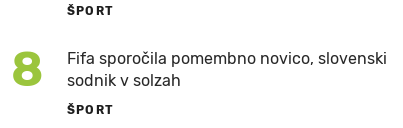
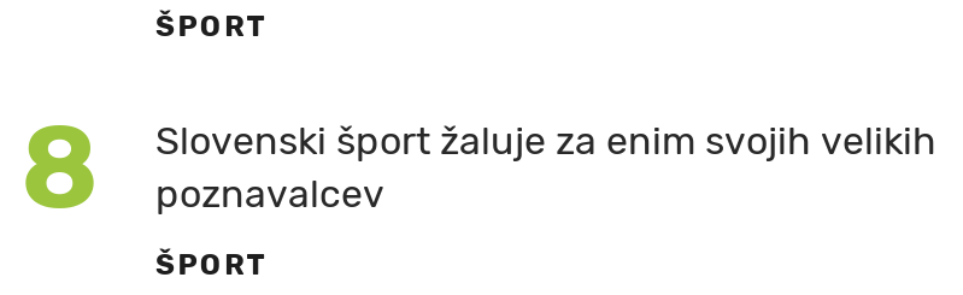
[67,49,387,90] Fifa sporočila pomembno novico, slovenski | sodnik v solzah -> [155,118,936,216] Slovenski šport žaluje za enim svojih velikih | poznavalcev

